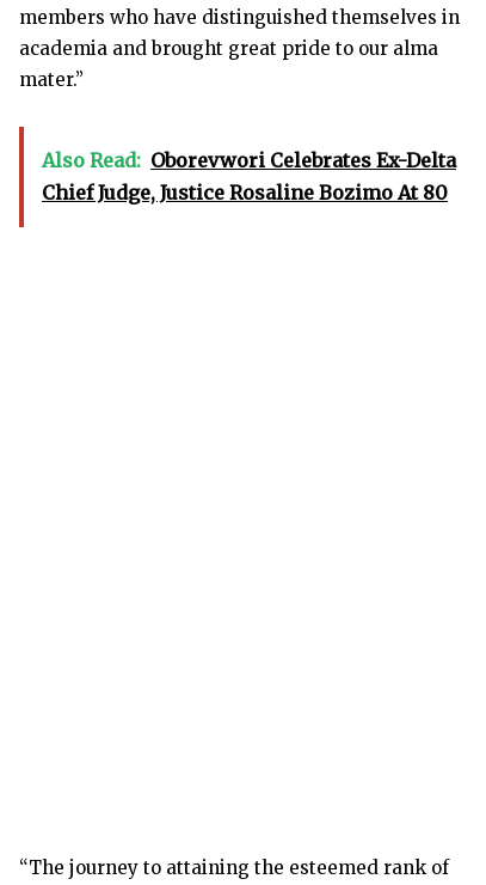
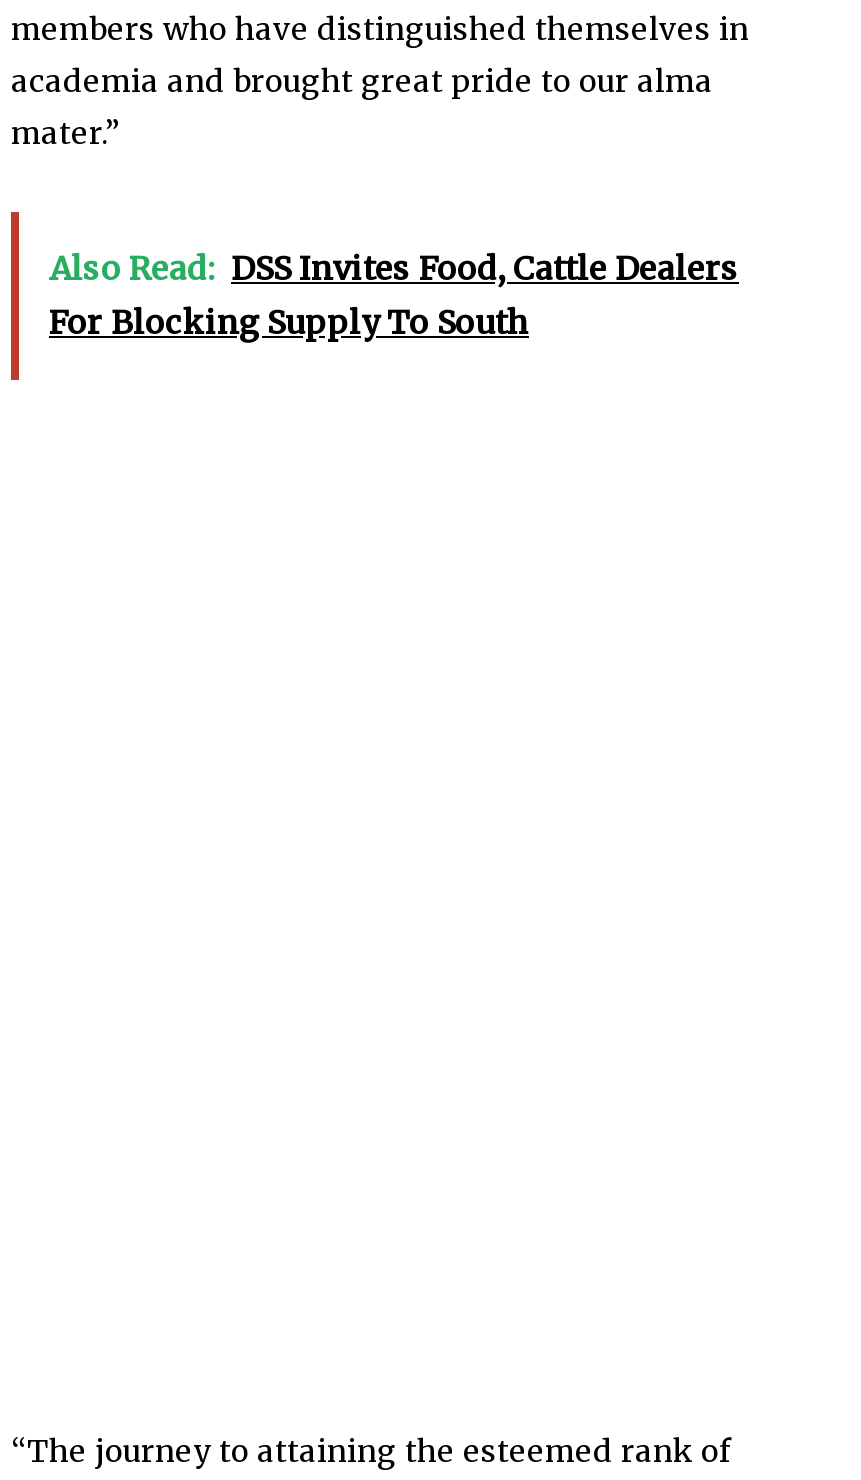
[42,148,456,205] Also Read: Oborevwori Celebrates Ex-Delta | Chief Judge, Justice Rosaline Bozimo At 80 -> [49,248,739,342] Also Read: DSS Invites Food, Cattle Dealers | For Blocking Supply To South

